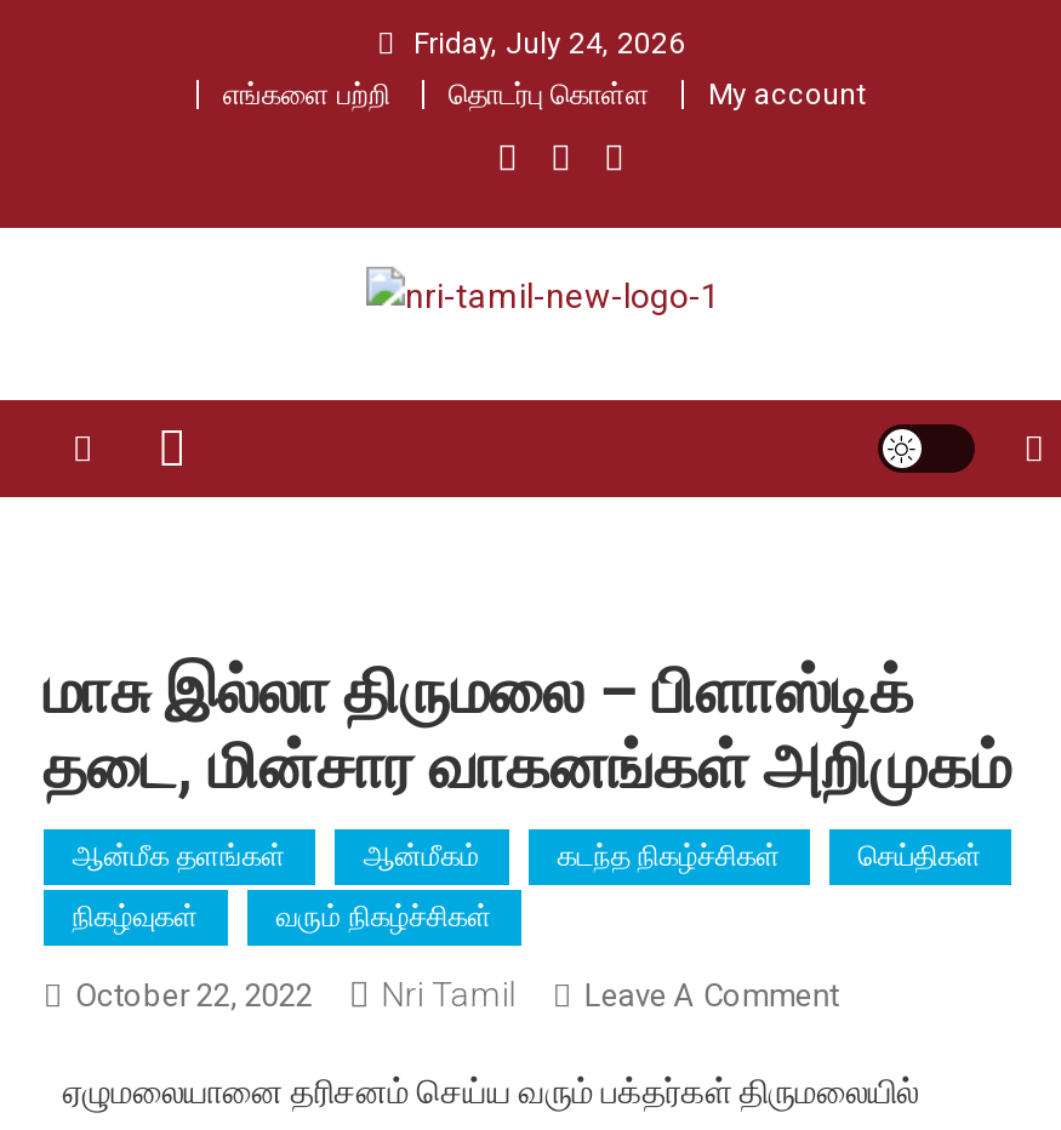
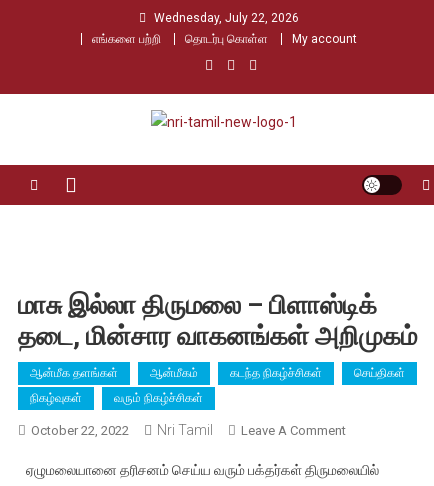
[413,27,685,61] Friday, July 24, 2026 -> [154,11,299,25] Wednesday, July 22, 2026

